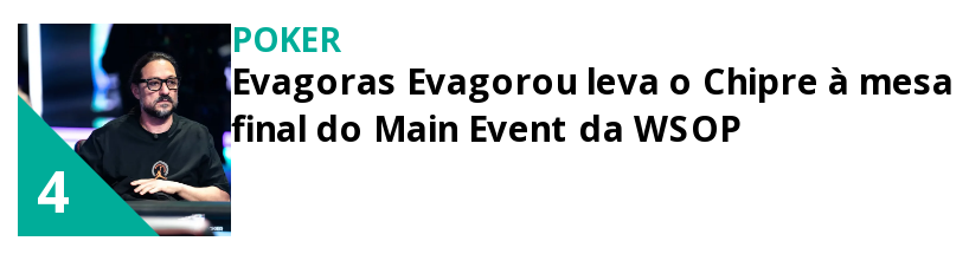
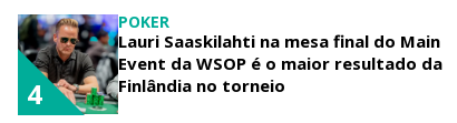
[15,20,954,240] [image] | Evagoras Evagorou leva o Chipre à mesa | final do Main Event da WSOP -> [17,13,443,116] [image] | Lauri Saaskilahti na mesa final do Main | Event da WSOP é o maior resultado da | Finlândia no torneio

